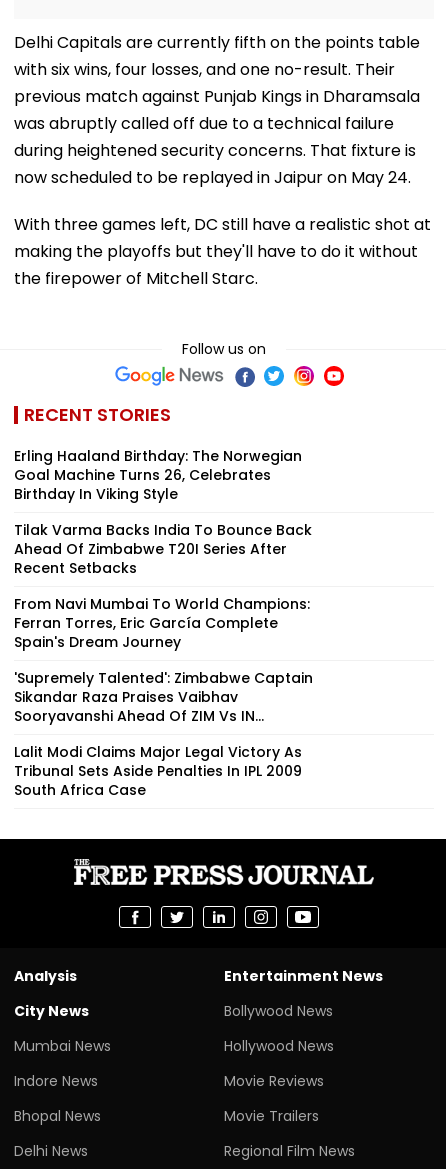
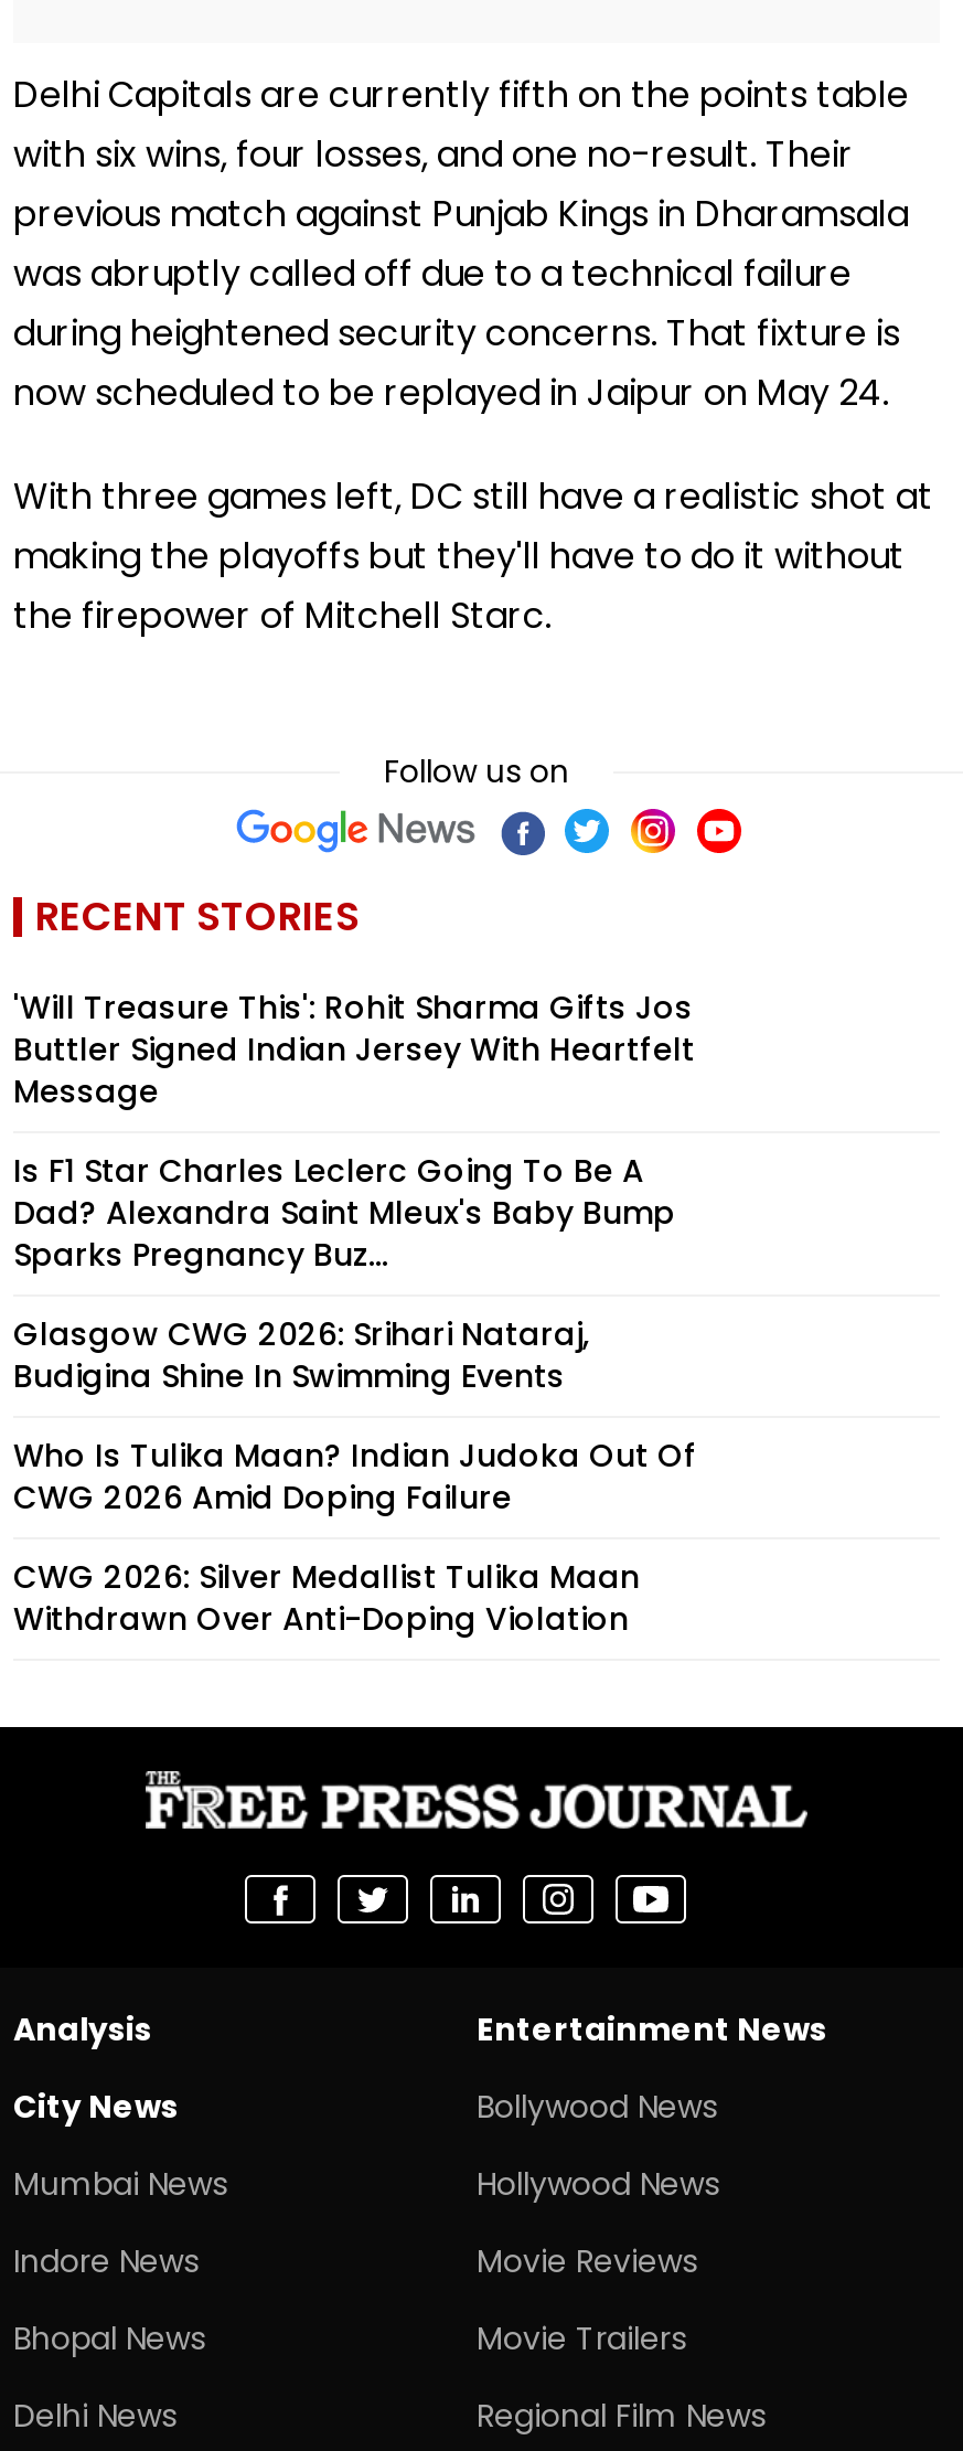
[14,446,302,504] Erling Haaland Birthday: The Norwegian | Goal Machine Turns 26, Celebrates | Birthday In Viking Style -> [13,985,695,1113] 'Will Treasure This': Rohit Sharma Gifts Jos | Buttler Signed Indian Jersey With Heartfelt | Message
[14,520,312,578] Tilak Varma Backs India To Bounce Back | Ahead Of Zimbabwe T20I Series After | Recent Setbacks -> [13,1149,675,1277] Is F1 Star Charles Leclerc Going To Be A | Dad? Alexandra Saint Mleux's Baby Bump | Sparks Pregnancy Buz...
[14,594,310,652] From Navi Mumbai To World Champions: | Ferran Torres, Eric García Complete | Spain's Dream Journey -> [13,1312,589,1398] Glasgow CWG 2026: Srihari Nataraj, | Budigina Shine In Swimming Events
[14,668,313,726] 'Supremely Talented': Zimbabwe Captain | Sikandar Raza Praises Vaibhav | Sooryavanshi Ahead Of ZIM Vs IN... -> [13,1434,697,1520] Who Is Tulika Maan? Indian Judoka Out Of | CWG 2026 Amid Doping Failure
[14,742,302,800] Lalit Modi Claims Major Legal Victory As | Tribunal Sets Aside Penalties In IPL 2009 | South Africa Case -> [13,1555,640,1641] CWG 2026: Silver Medallist Tulika Maan | Withdrawn Over Anti-Doping Violation

